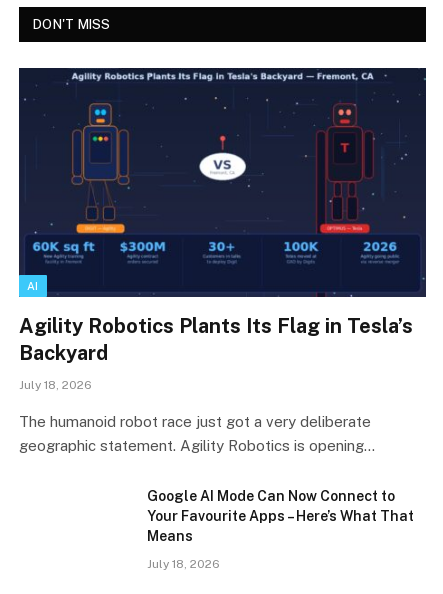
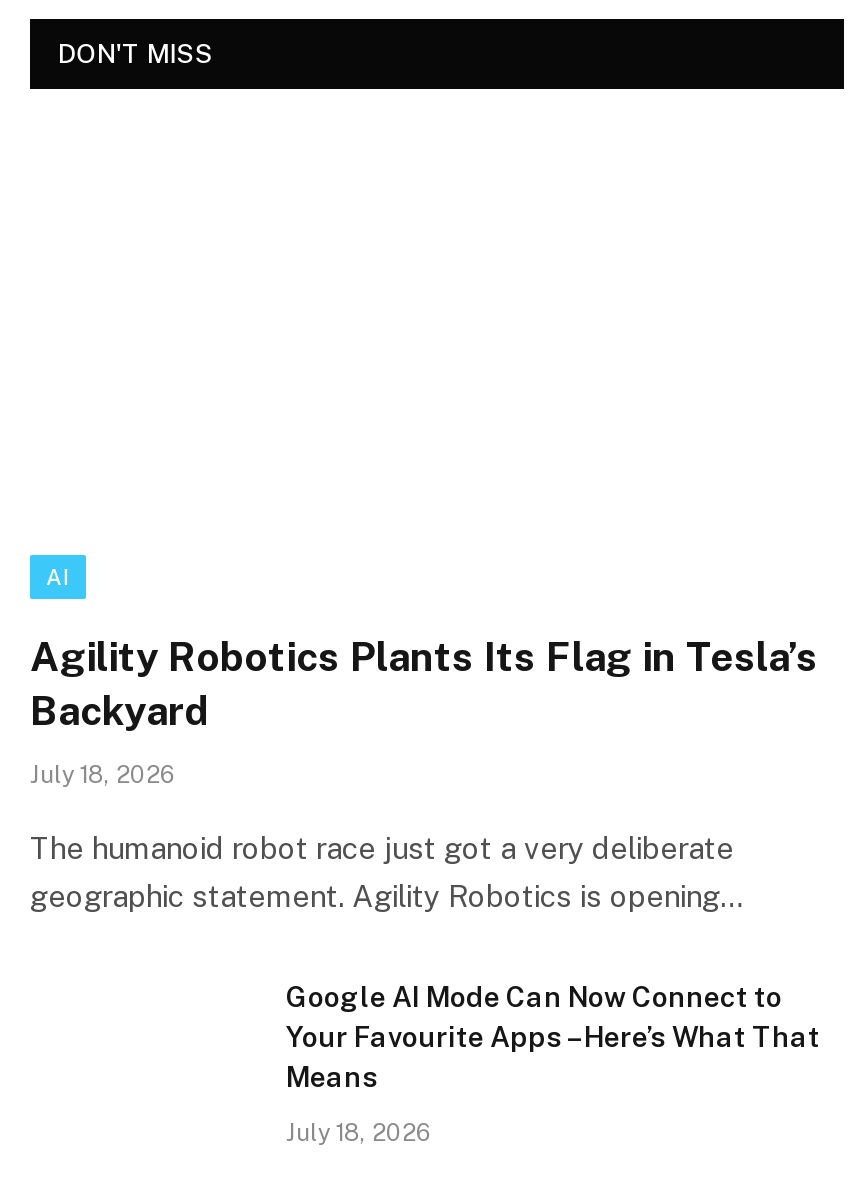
[18,67,427,298] [image] -> none

